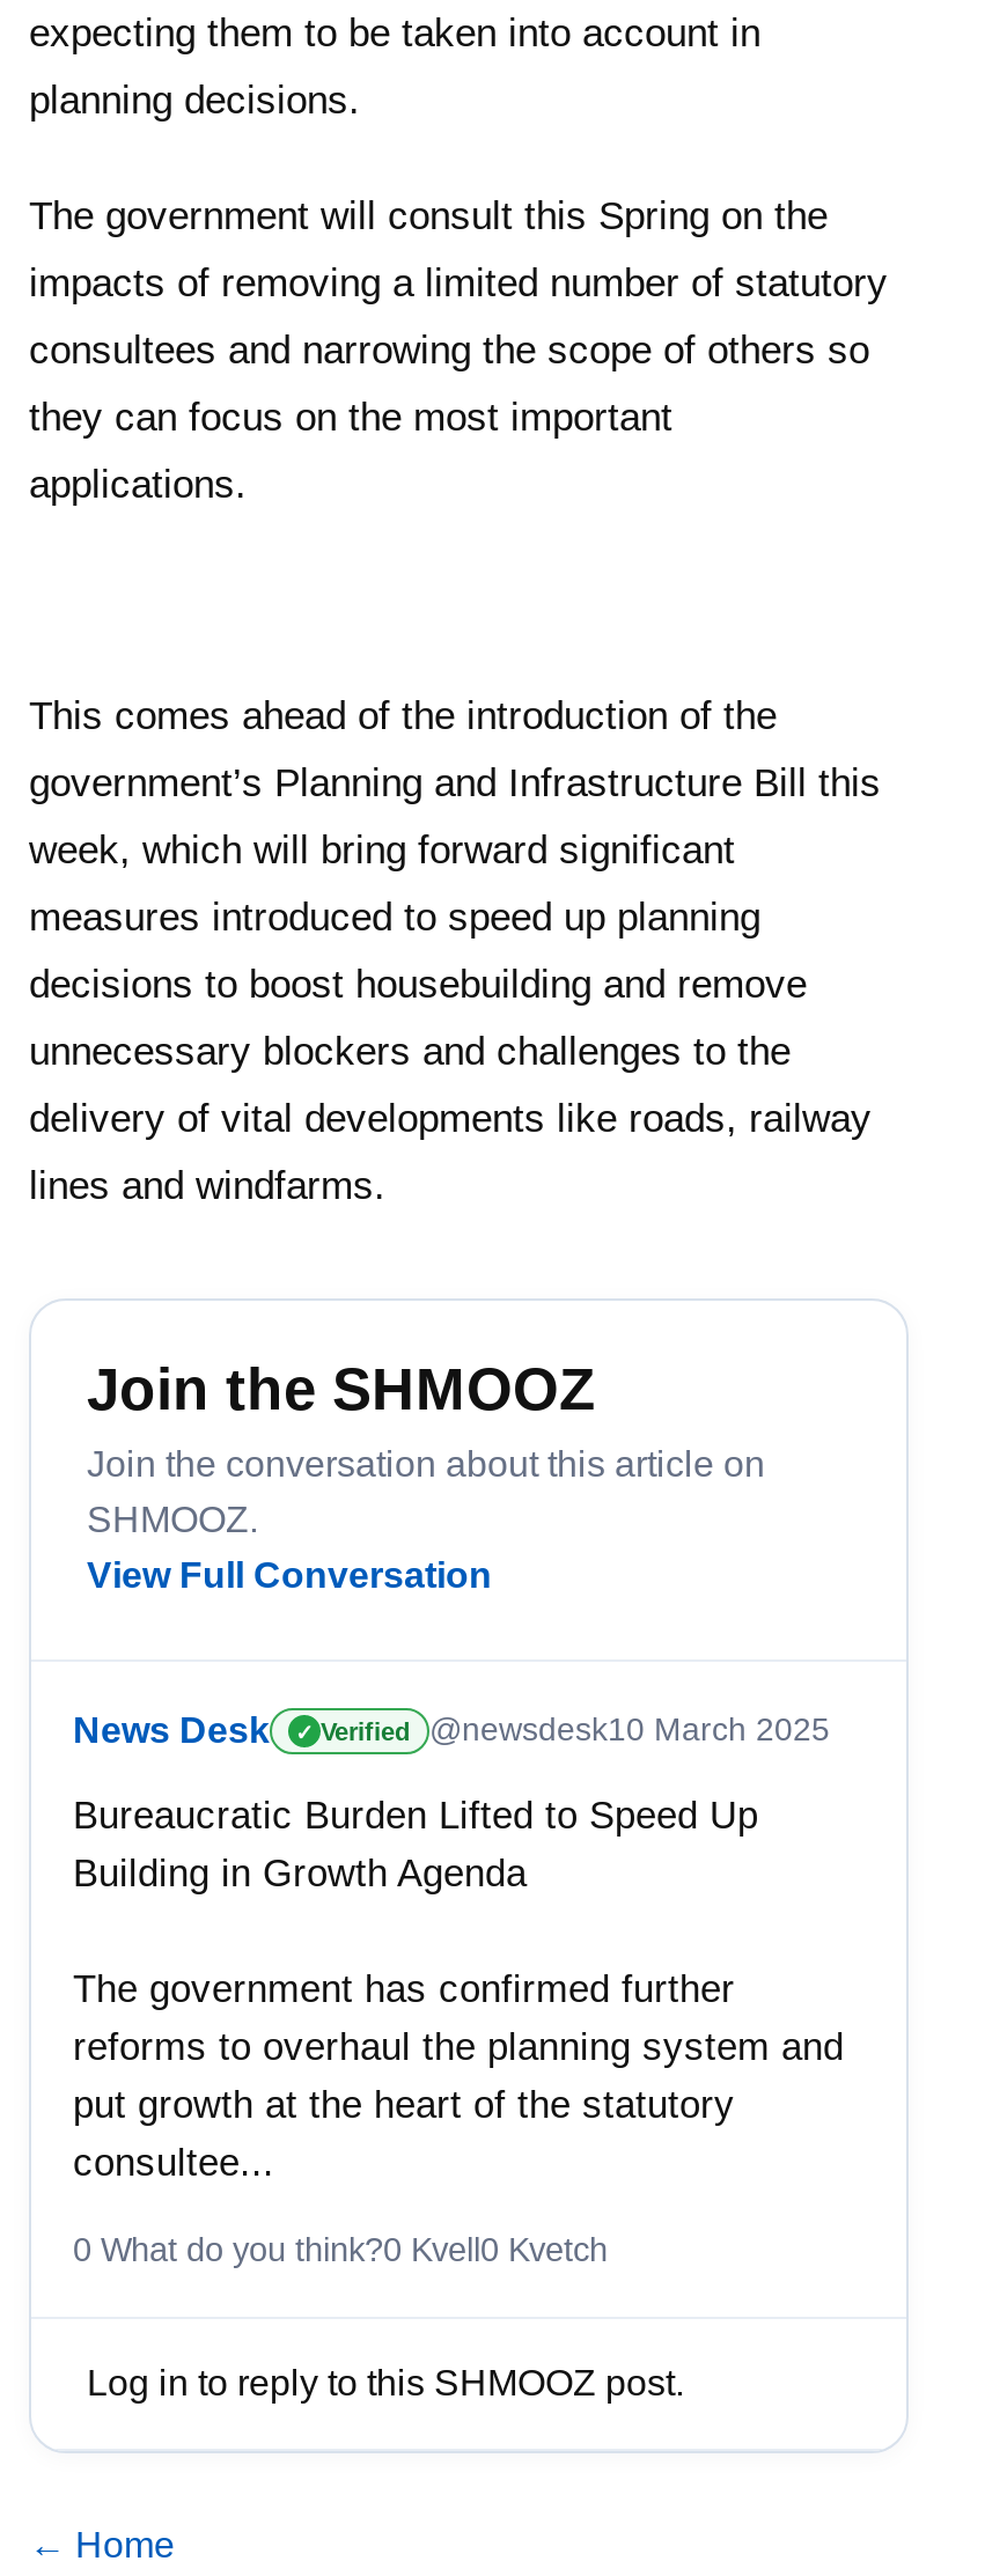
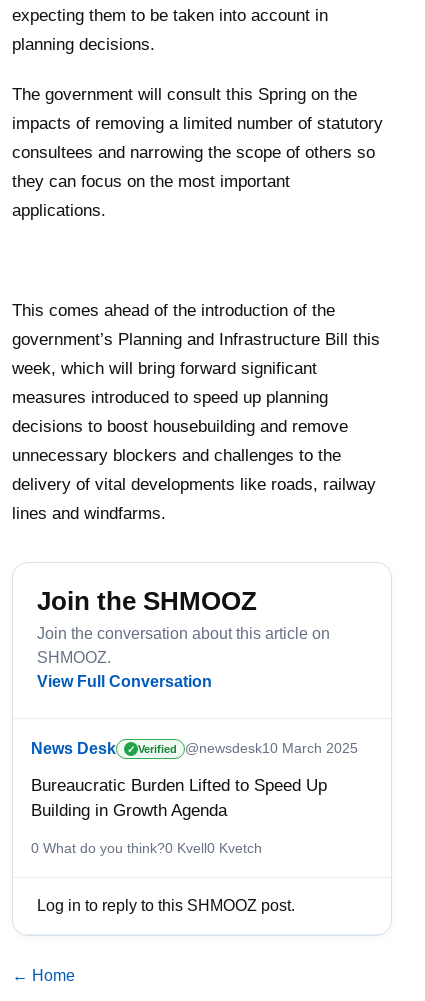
[73,1968,844,2186] The government has confirmed further | reforms to overhaul the planning system and | put growth at the heart of the statutory | consultee... -> none

